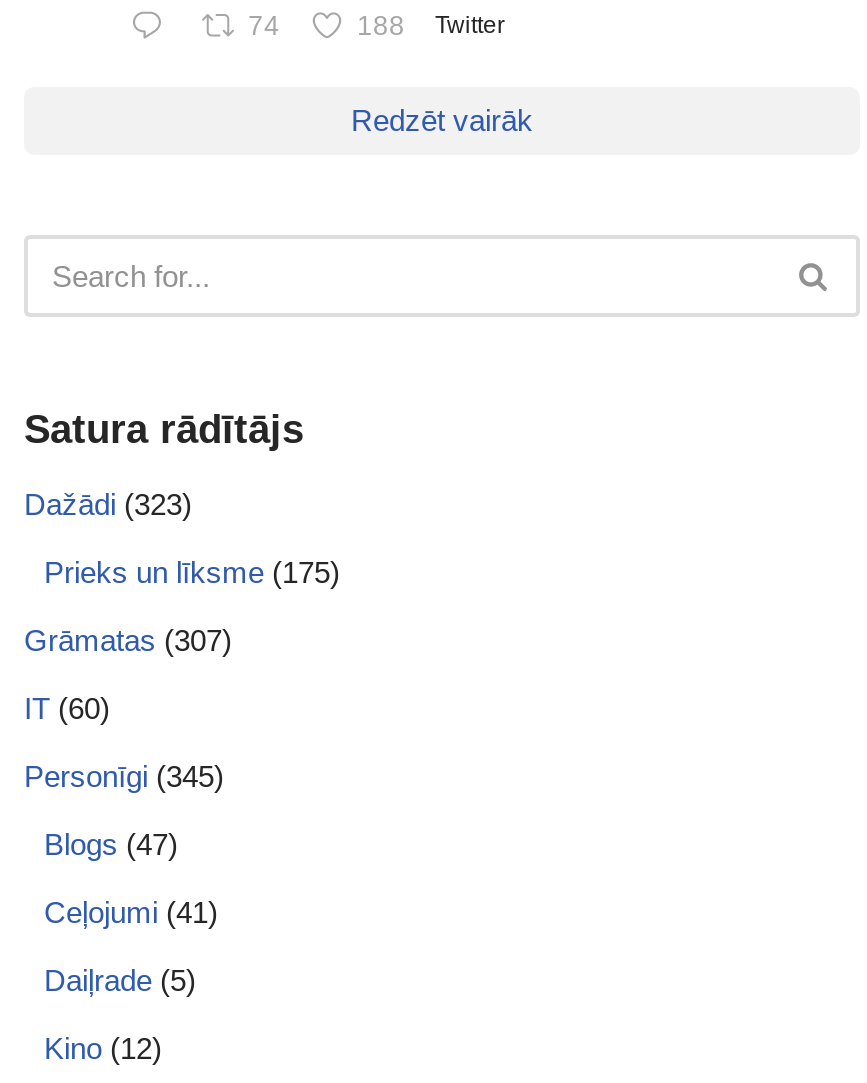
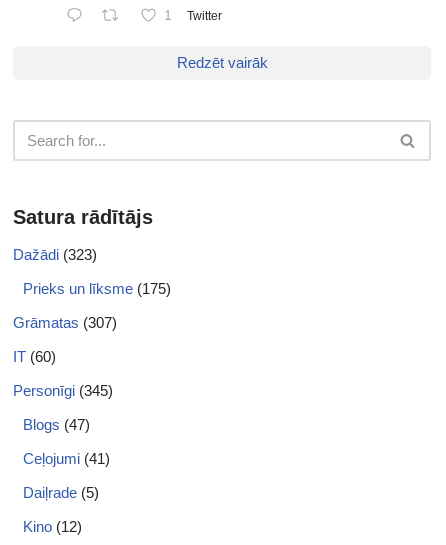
[248,12,405,42] 74 | 188 -> [163,8,171,23] 1

